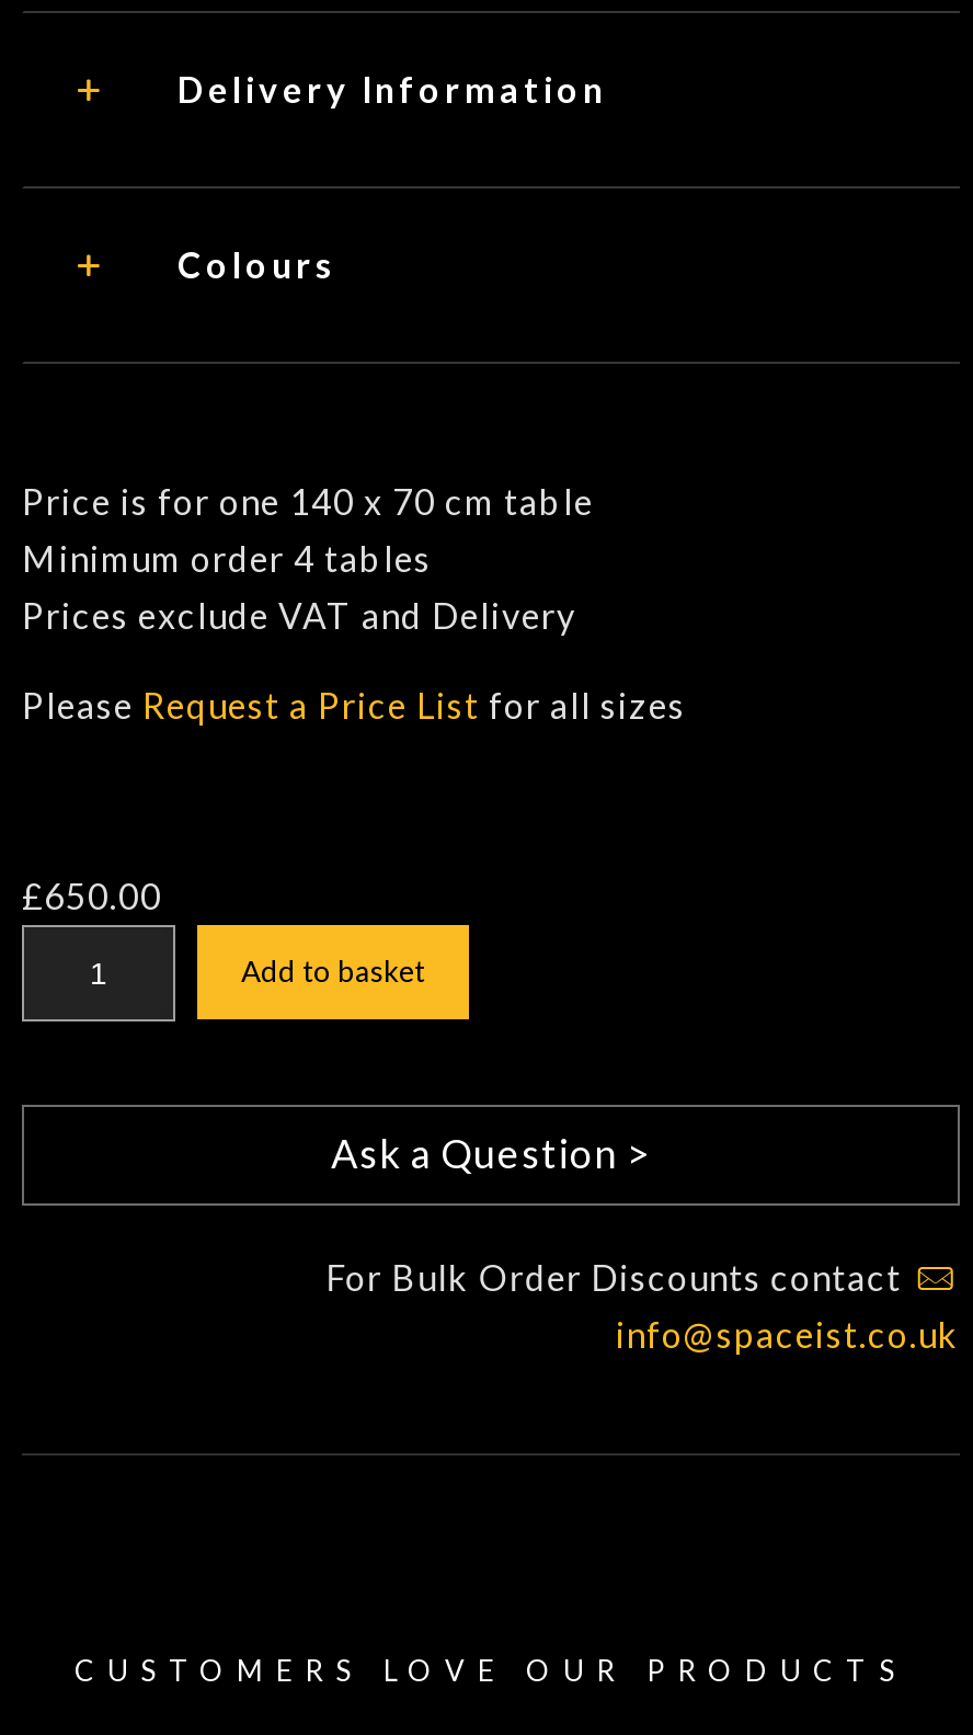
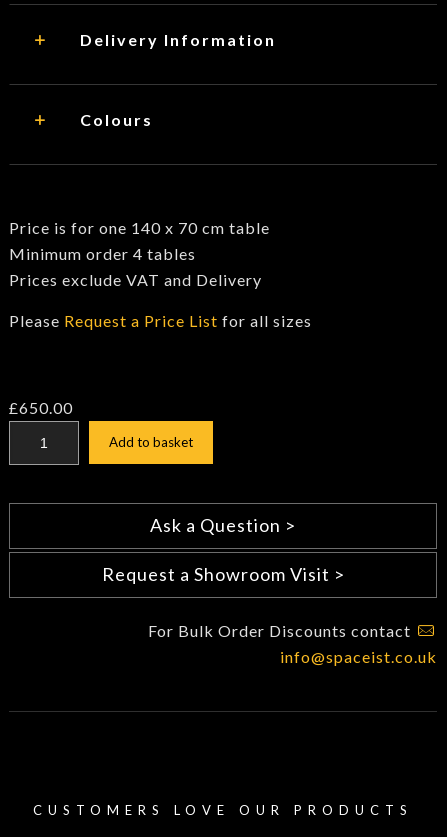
none -> [101,563,344,585] Request a Showroom Visit >

